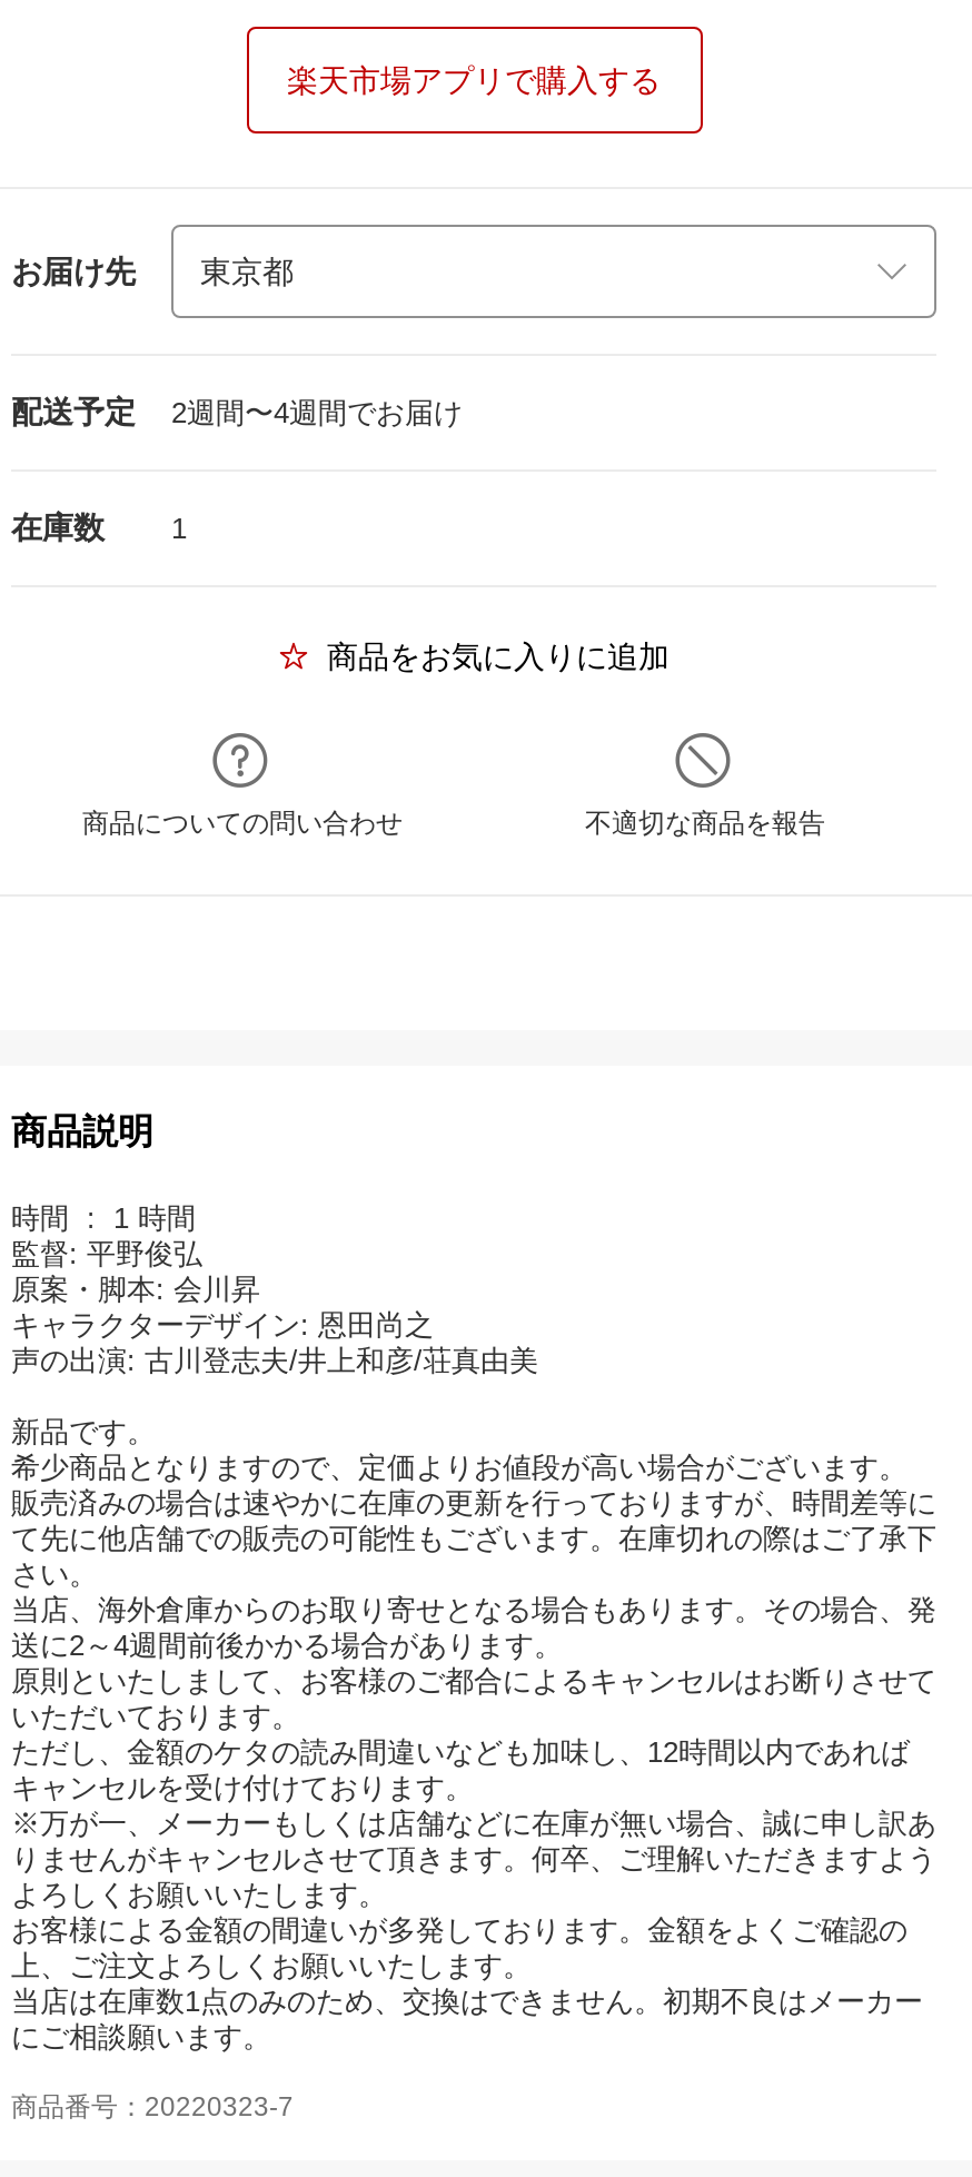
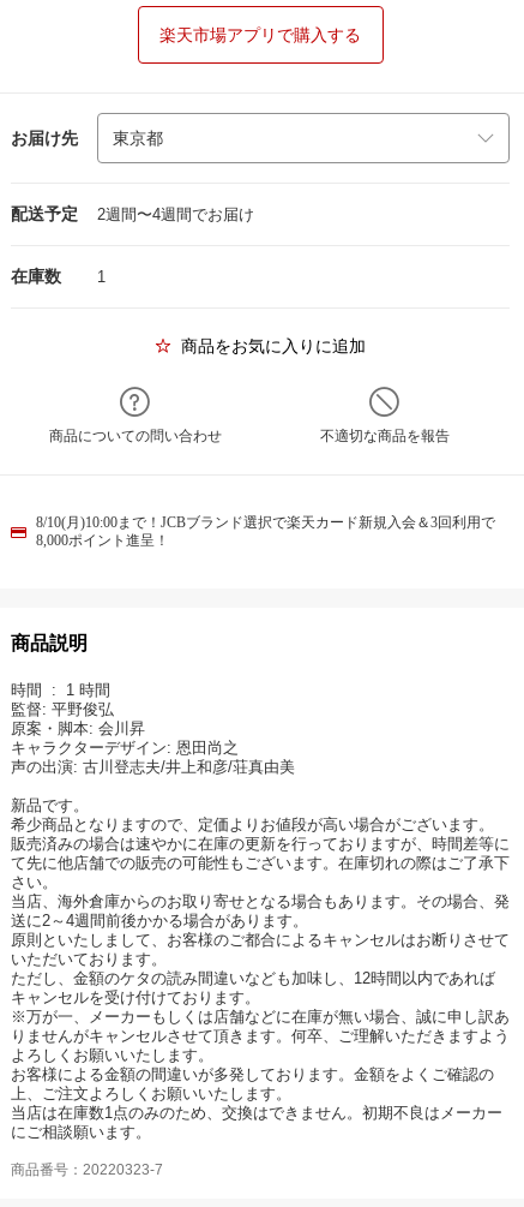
none -> [36,514,495,549] 8/10(月)10:00まで！JCBブランド選択で楽天カード新規入会＆3回利用で | 8,000ポイント進呈！

